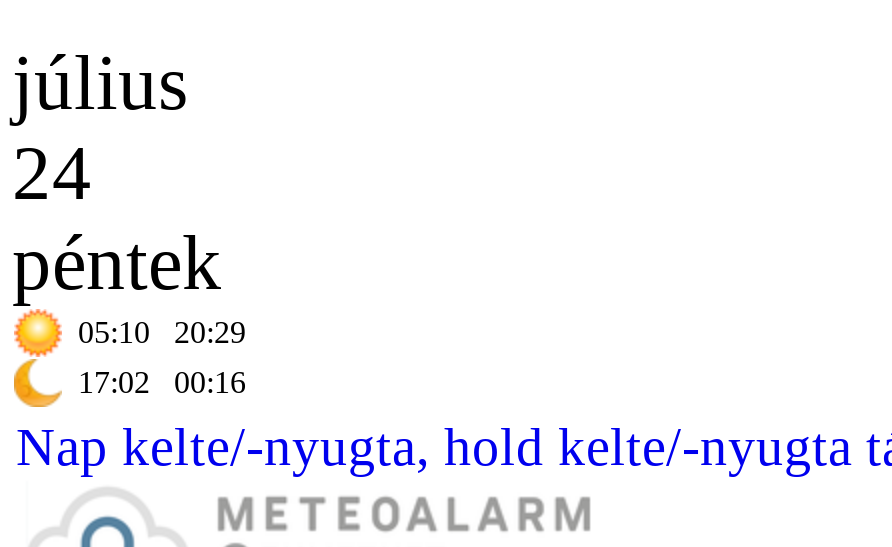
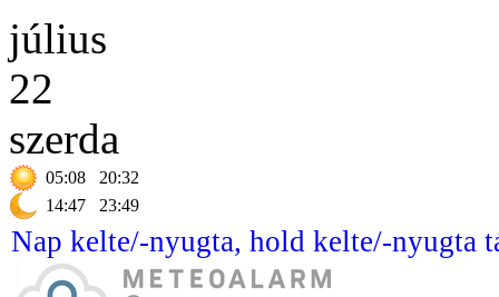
[12,129,246,349] 24 | péntek | 05:10 | 20:29 -> [9,64,139,187] 22 | szerda | 05:08 | 20:32
[78,365,246,399] 17:02 | 00:16 -> [46,196,139,215] 14:47 | 23:49

